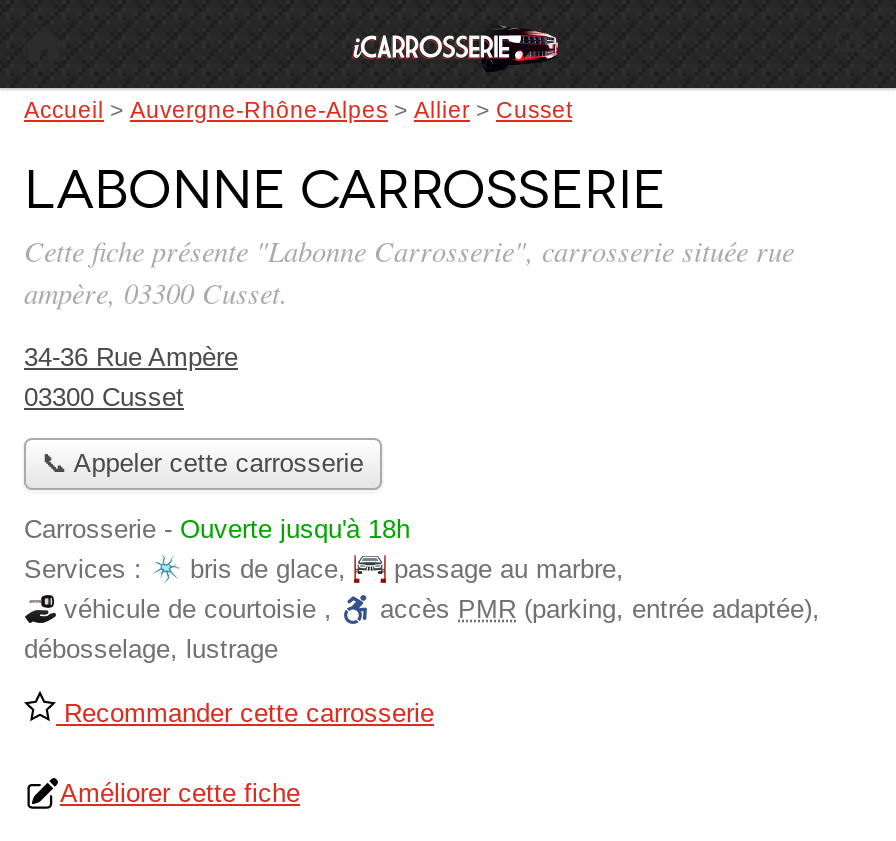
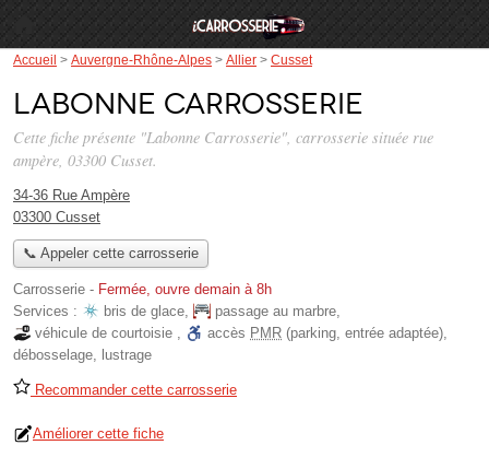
[24,515,410,545] Carrosserie - Ouverte jusqu'à 18h -> [13,281,272,298] Carrosserie - Fermée, ouvre demain à 8h

